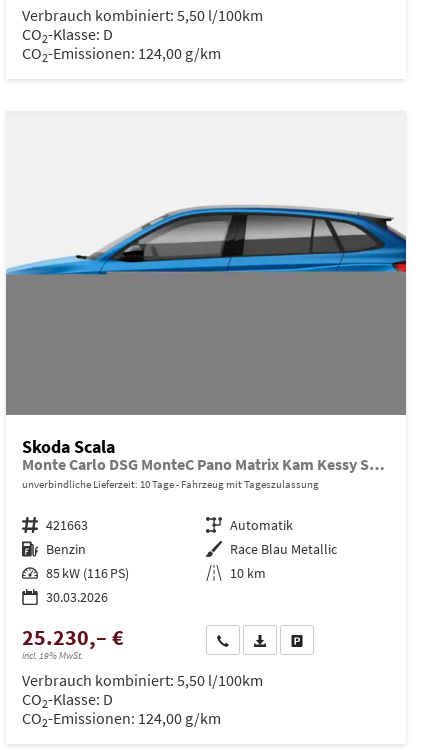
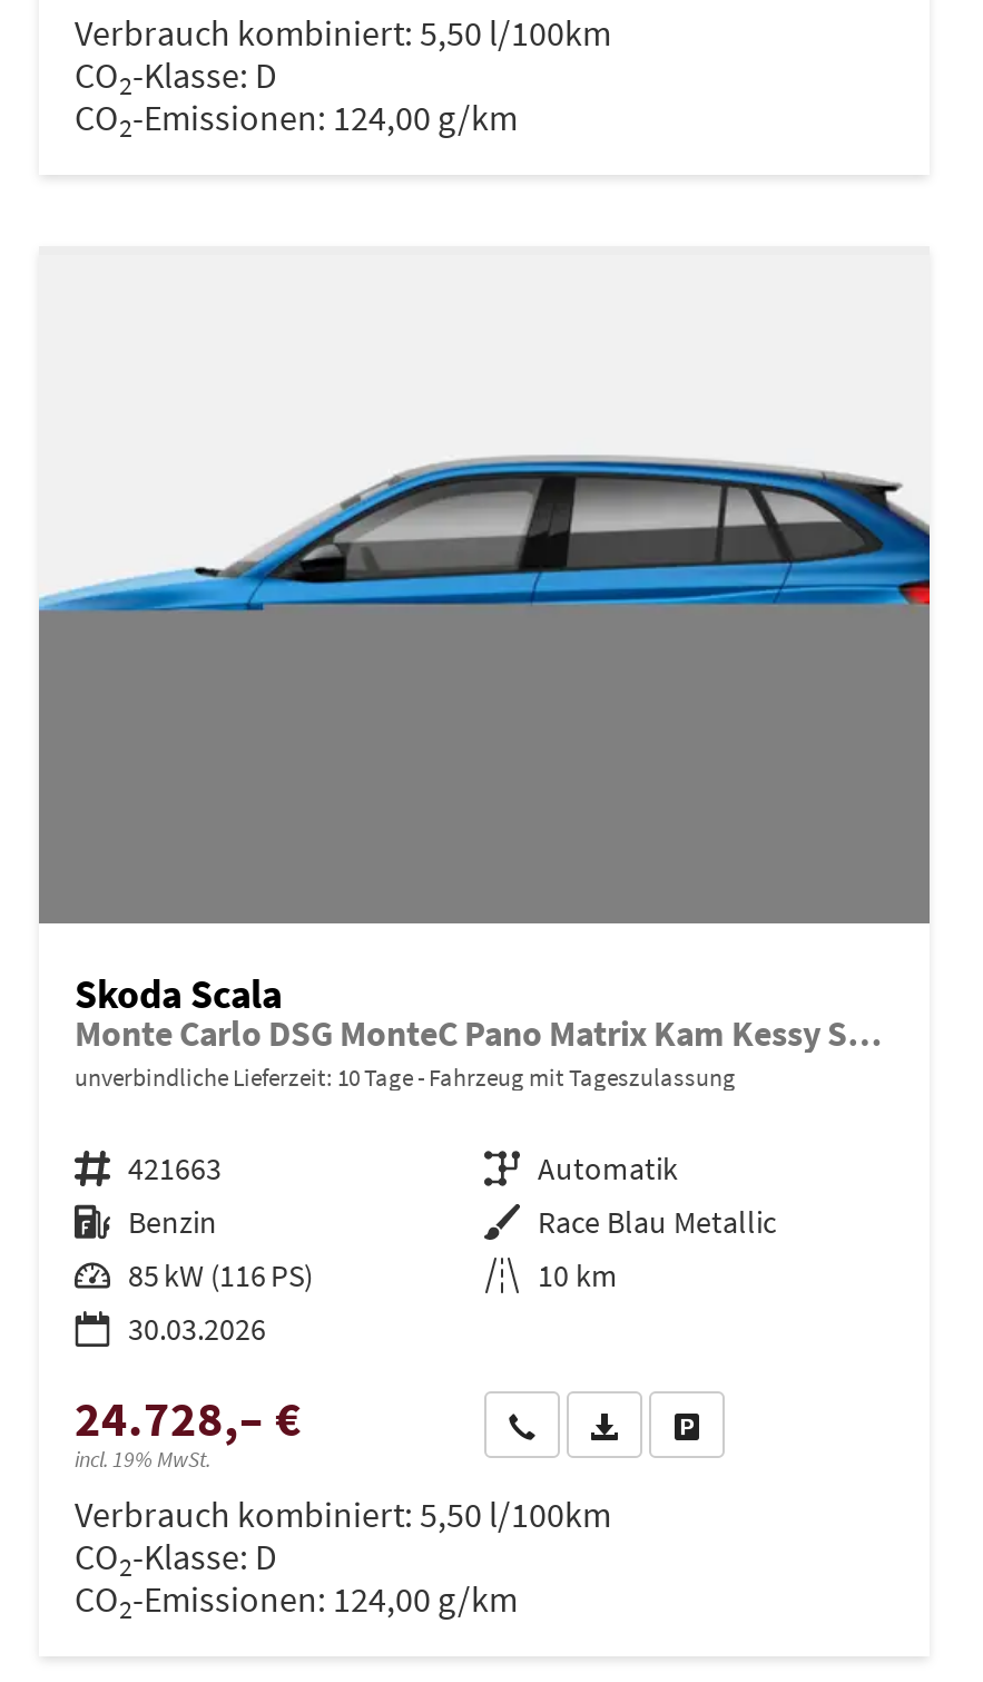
[22,623,124,651] 25.230,– € -> [75,1387,302,1449] 24.728,– €

